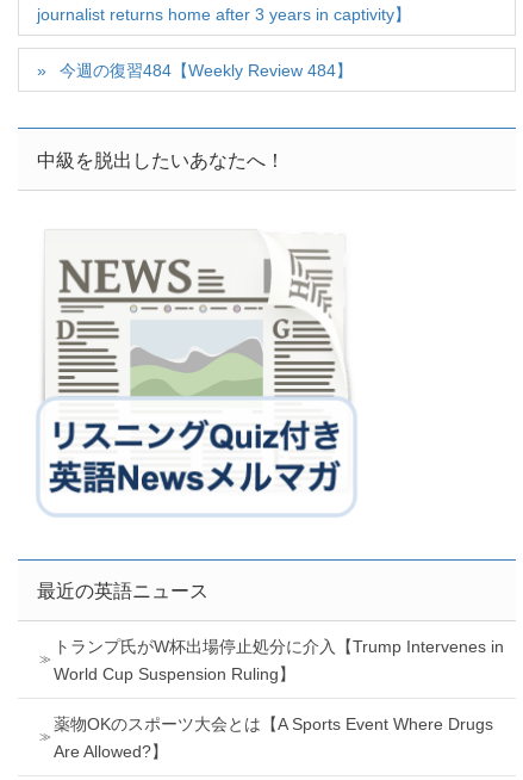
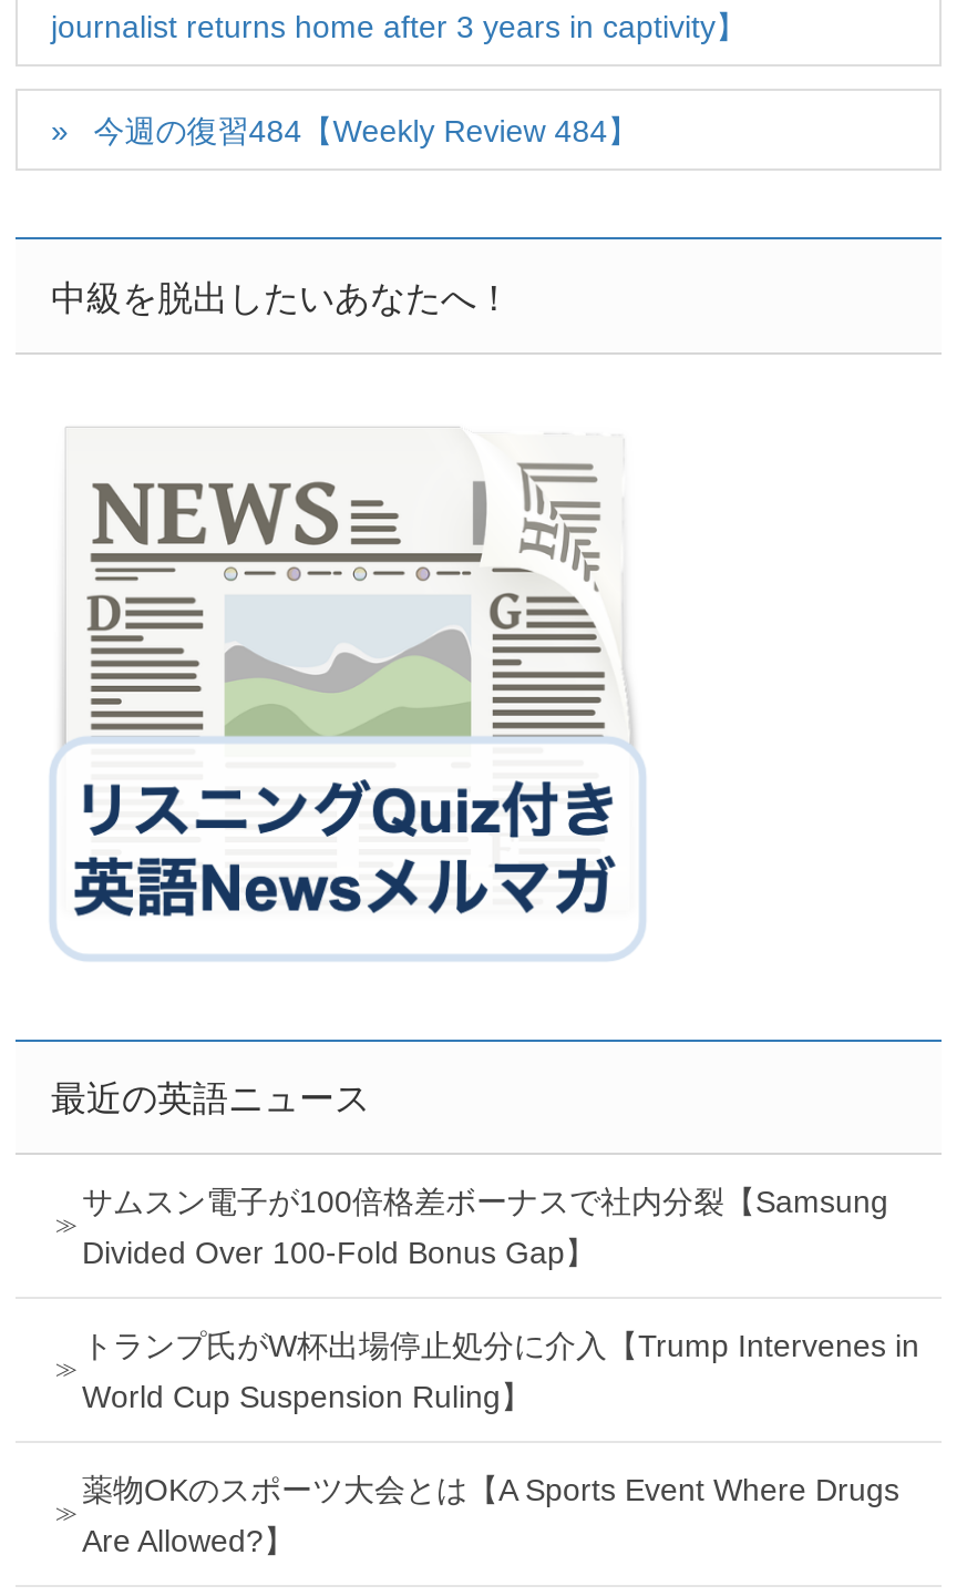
none -> [82,1185,888,1271] サムスン電子が100倍格差ボーナスで社内分裂【Samsung | Divided Over 100-Fold Bonus Gap】

